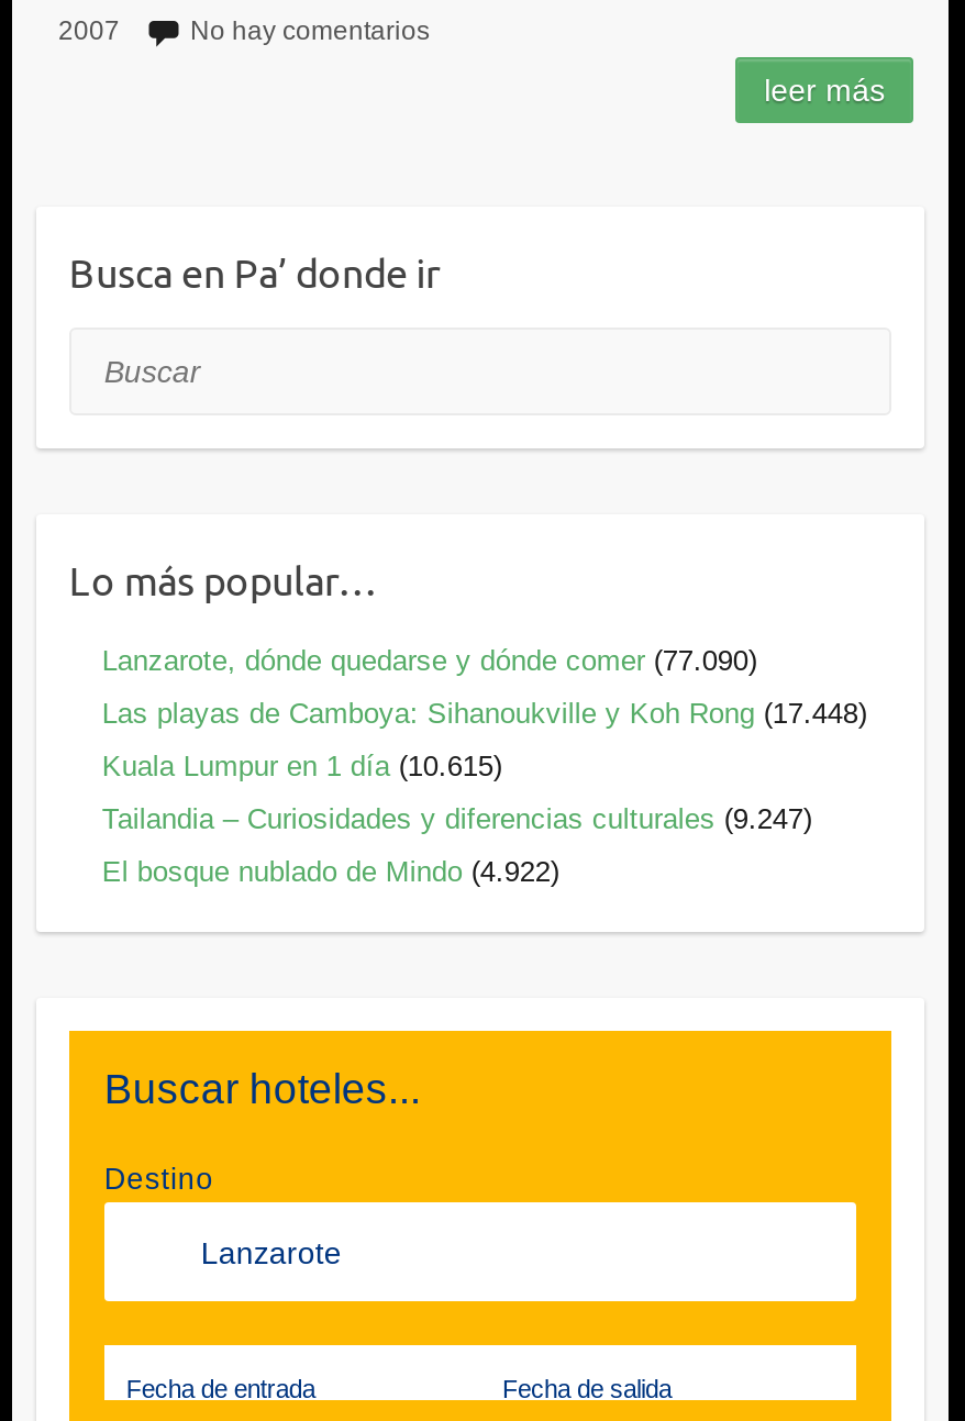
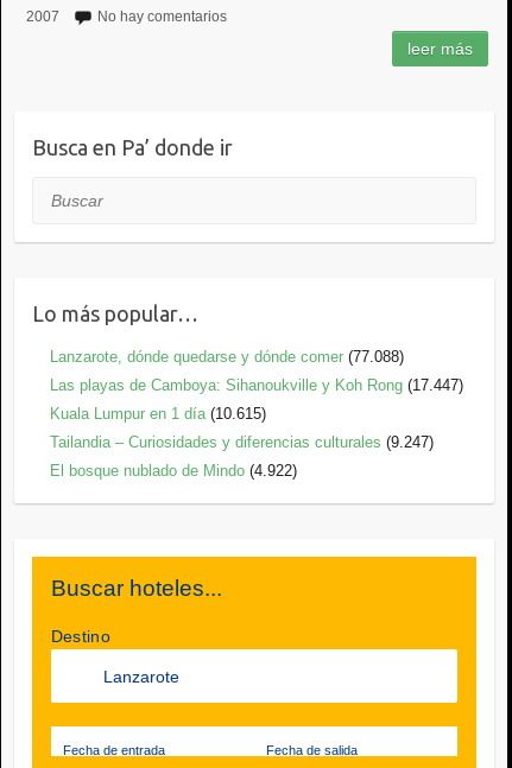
[102,644,757,677] Lanzarote, dónde quedarse y dónde comer (77.090) -> [50,348,404,366] Lanzarote, dónde quedarse y dónde comer (77.088)
[102,697,867,730] Las playas de Camboya: Sihanoukville y Koh Rong (17.448) -> [50,377,463,394] Las playas de Camboya: Sihanoukville y Koh Rong (17.447)

